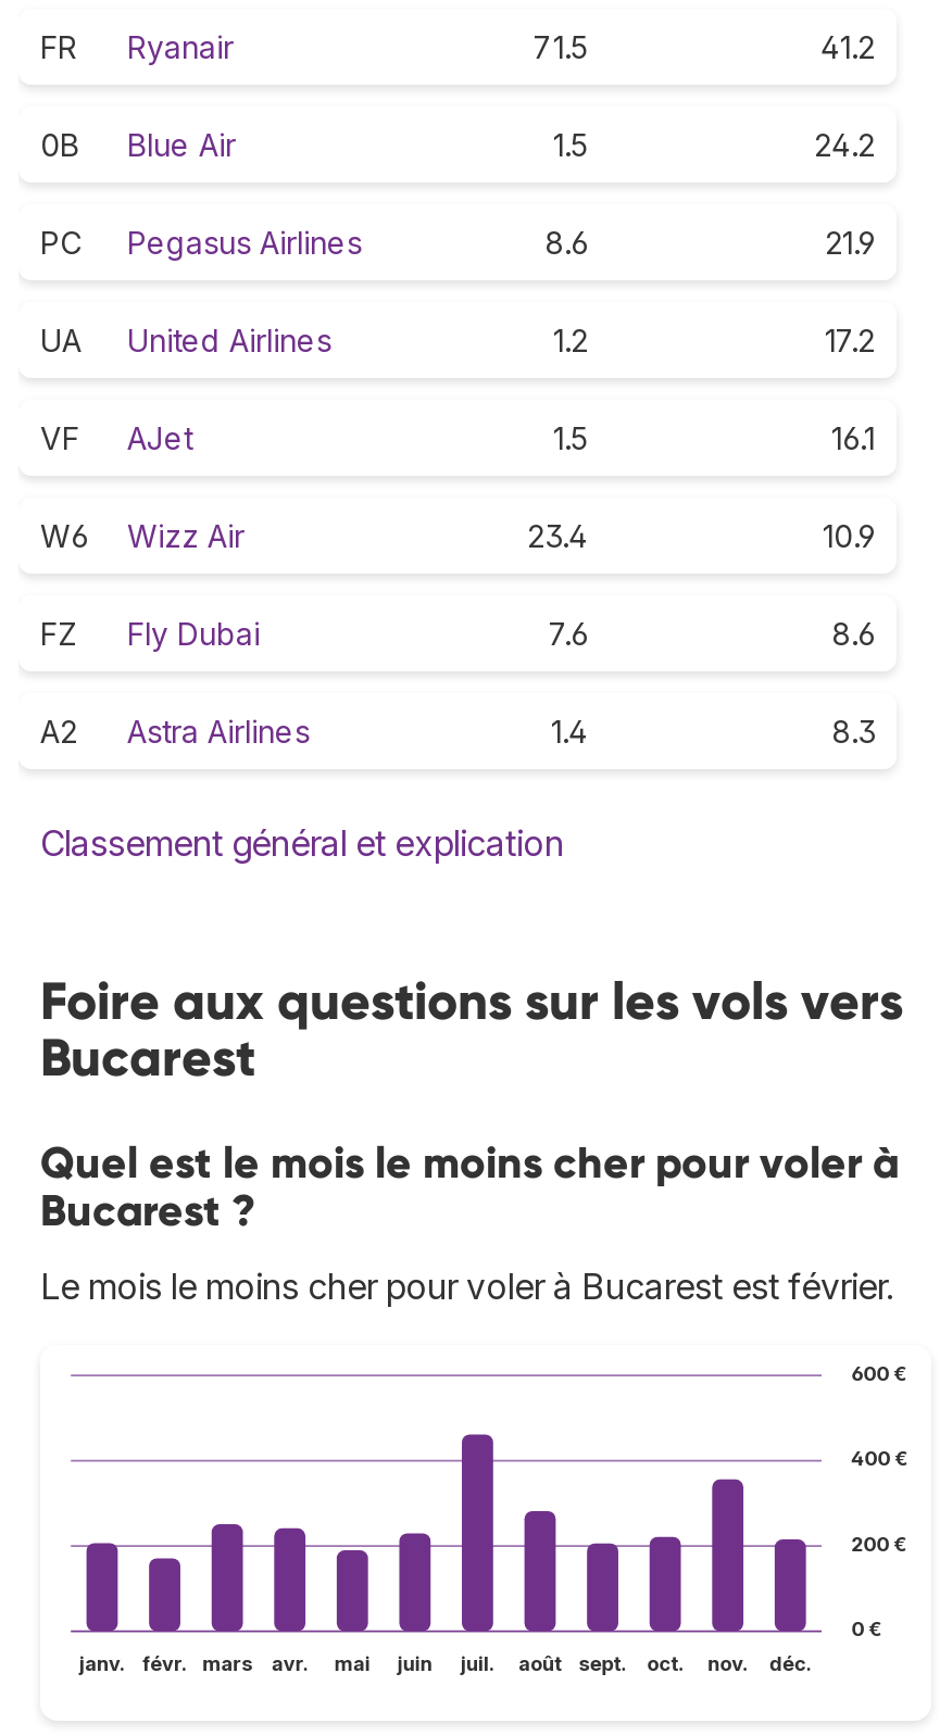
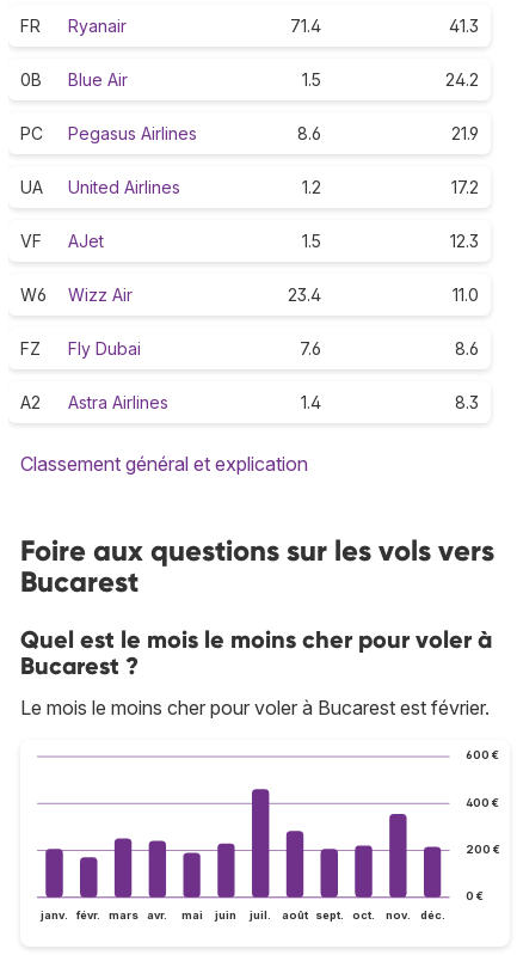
[534,28,588,65] 71.5 -> [290,15,321,35] 71.4
[820,28,875,65] 41.2 -> [449,15,479,35] 41.3
[831,419,875,456] 16.1 -> [450,230,479,251] 12.3
[823,516,875,553] 10.9 -> [453,284,479,304] 11.0

